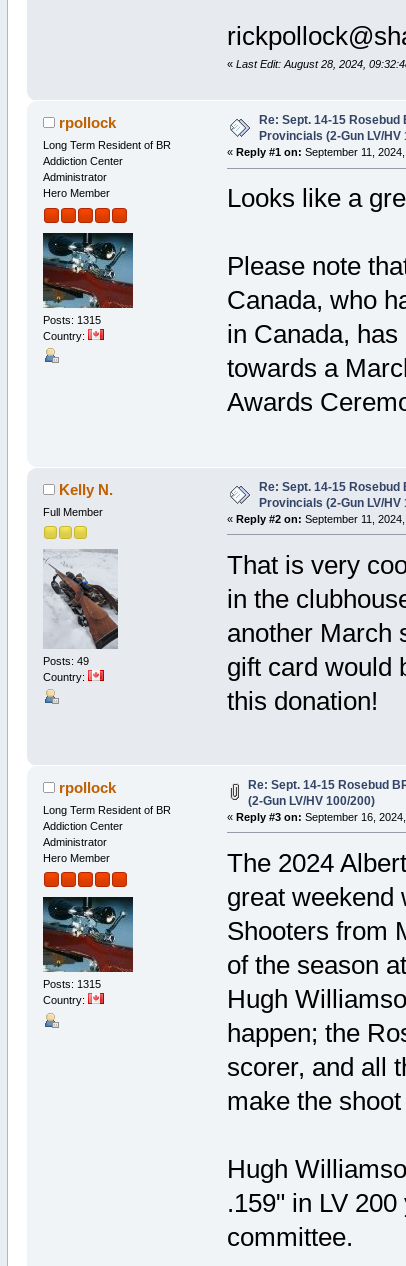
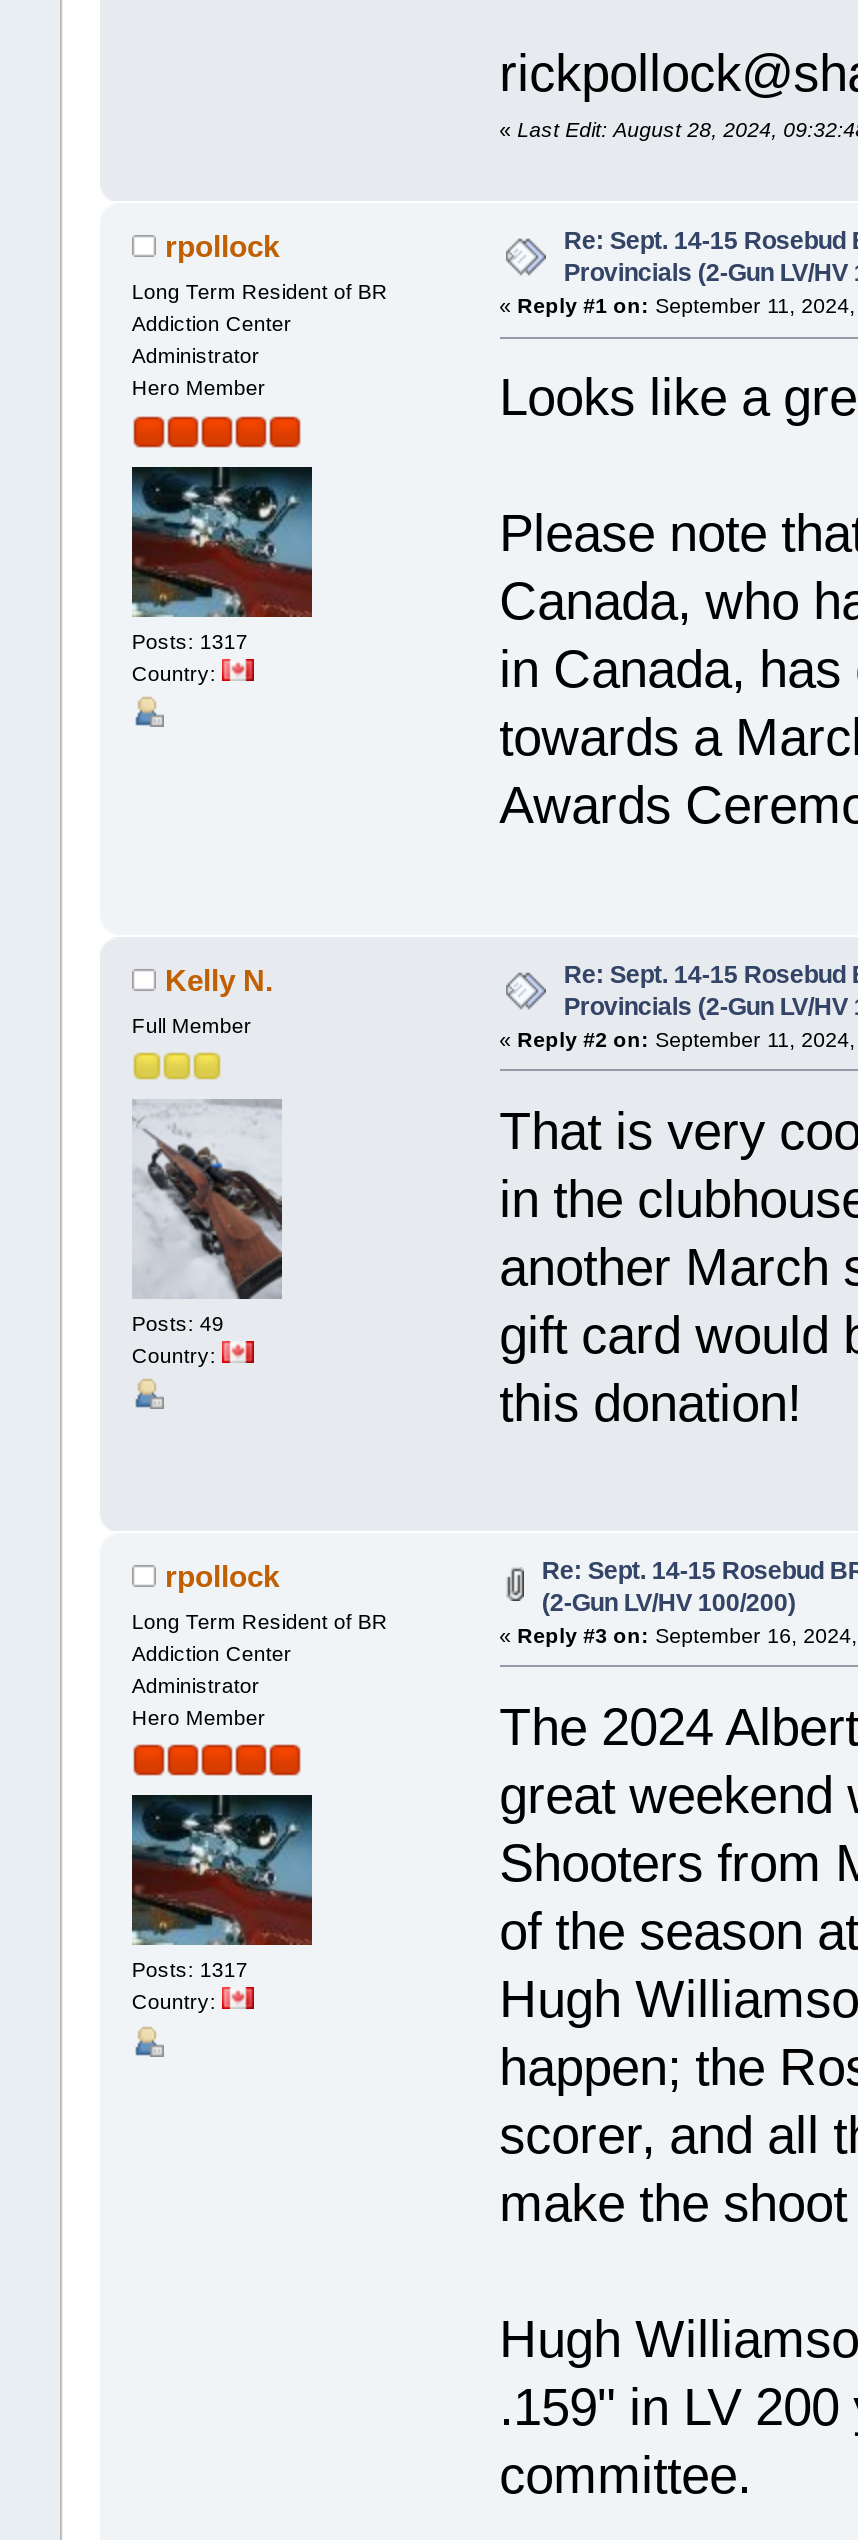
[43,314,101,326] Posts: 1315 -> [132,629,248,653] Posts: 1317
[43,978,101,990] Posts: 1315 -> [132,1958,248,1982] Posts: 1317

